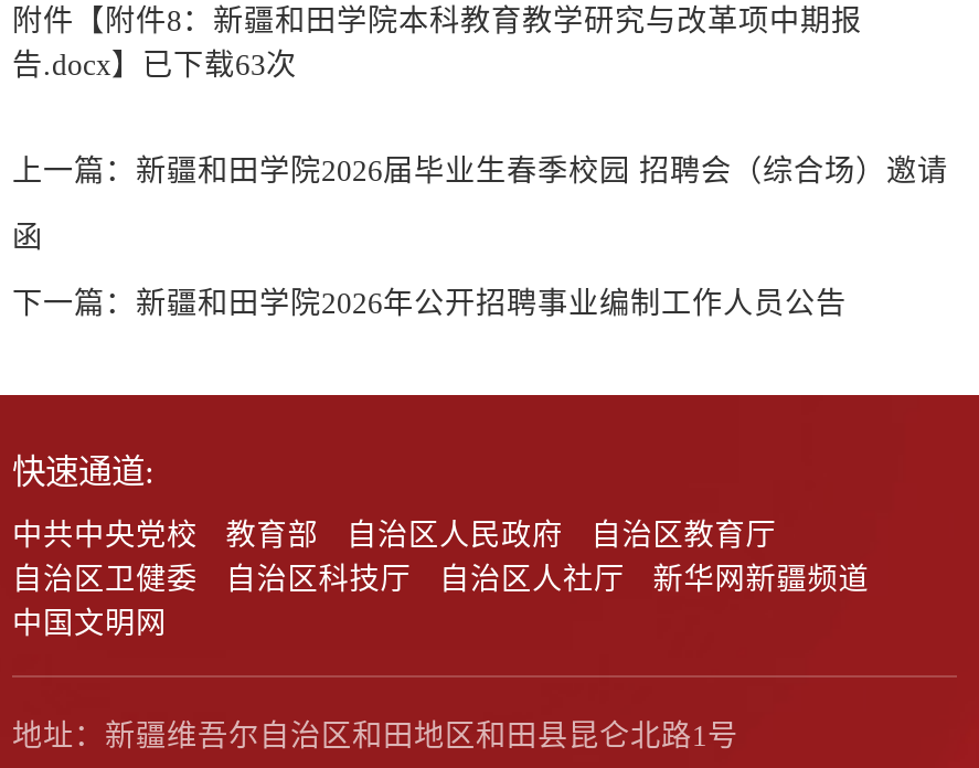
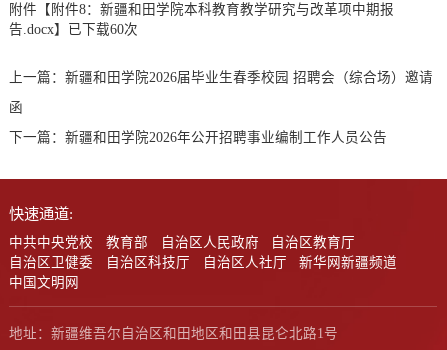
[12,50,297,83] 告.docx】已下载63次 -> [9,22,138,37] 告.docx】已下载60次

